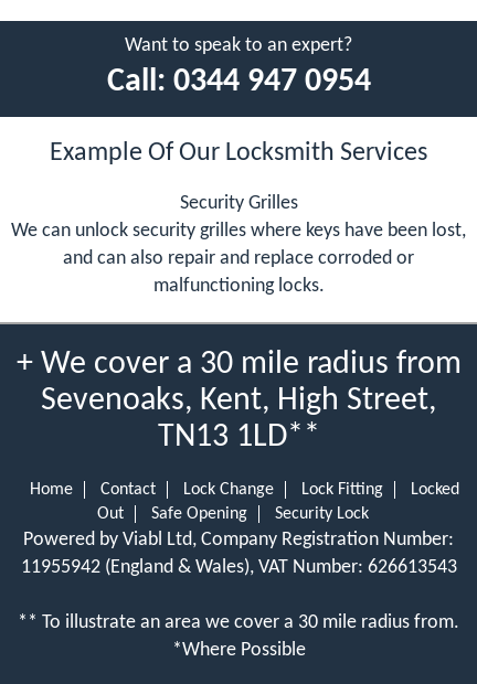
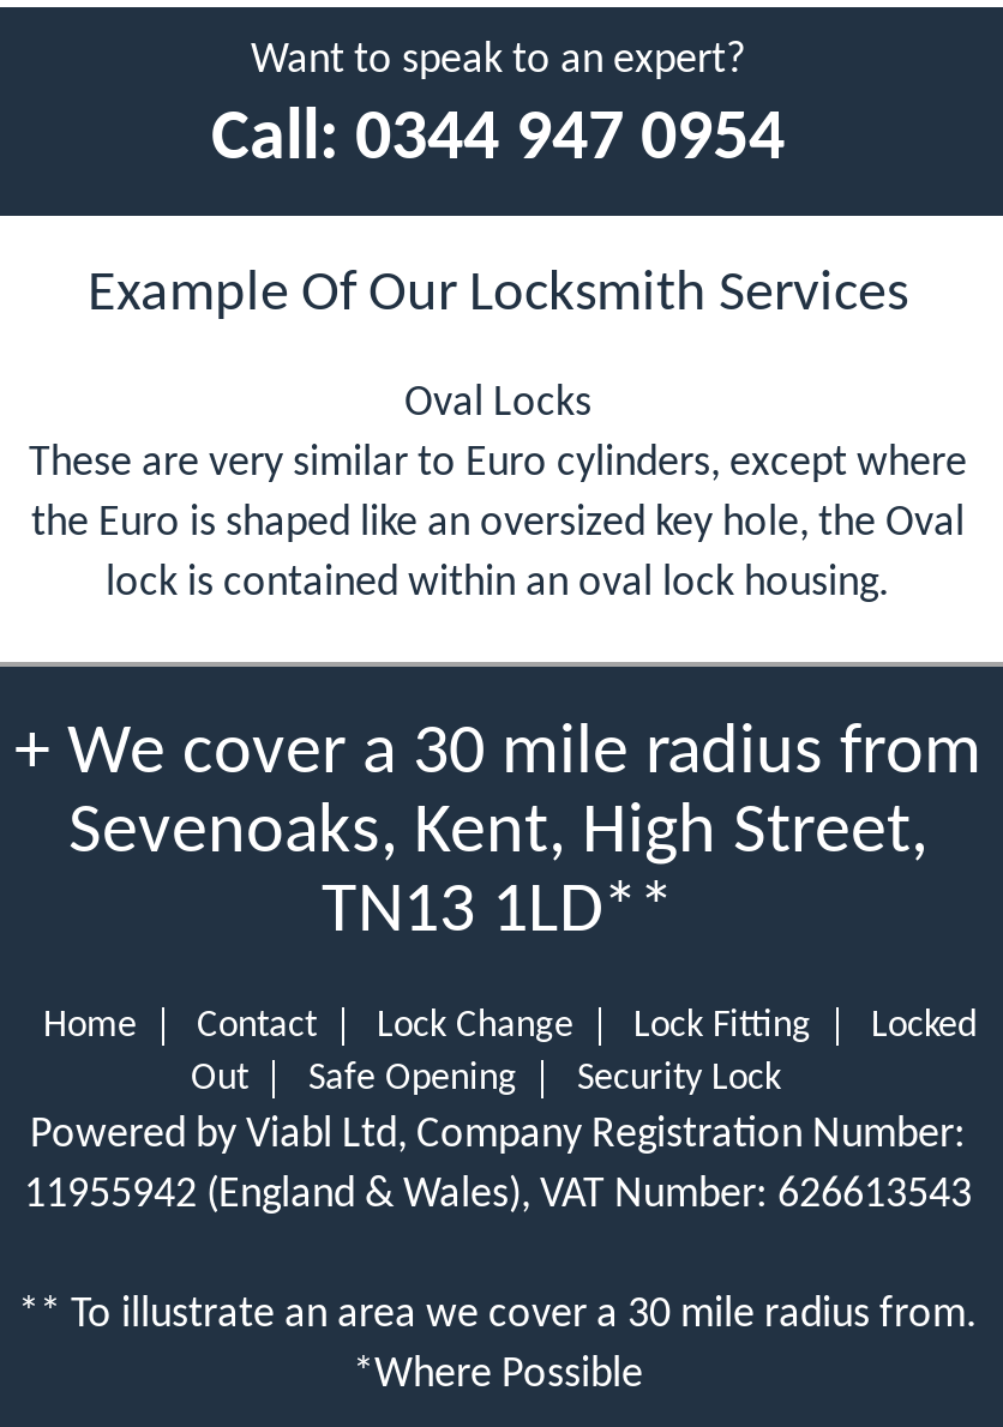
[11,193,466,296] Security Grilles | We can unlock security grilles where keys have been lost, | and can also repair and replace corroded or | malfunctioning locks. -> [29,380,967,606] Oval Locks | These are very similar to Euro cylinders, except where | the Euro is shaped like an oversized key hole, the Oval | lock is contained within an oval lock housing.

